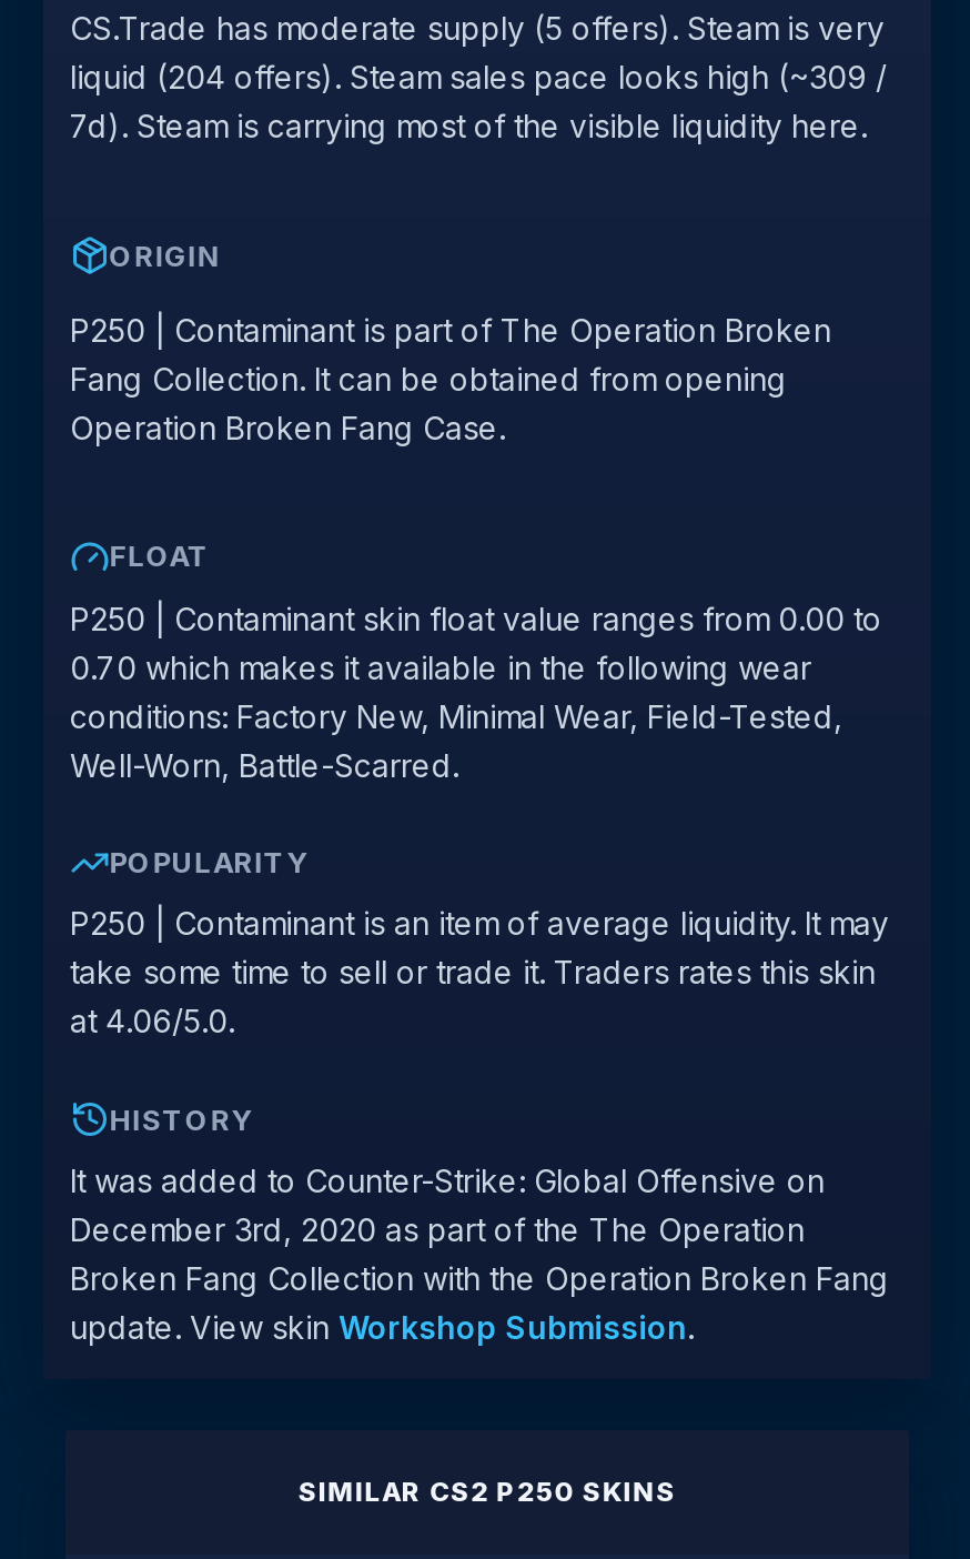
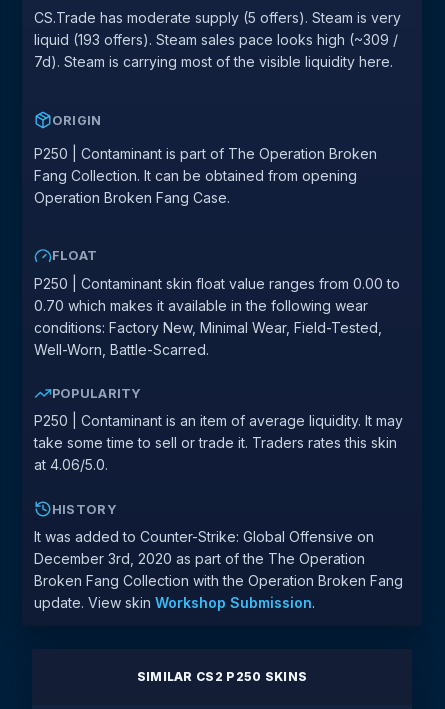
[70,59,887,97] liquid (204 offers). Steam sales pace looks high (~309 / -> [34,31,398,48] liquid (193 offers). Steam sales pace looks high (~309 /

